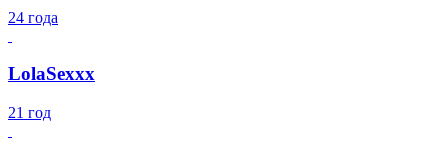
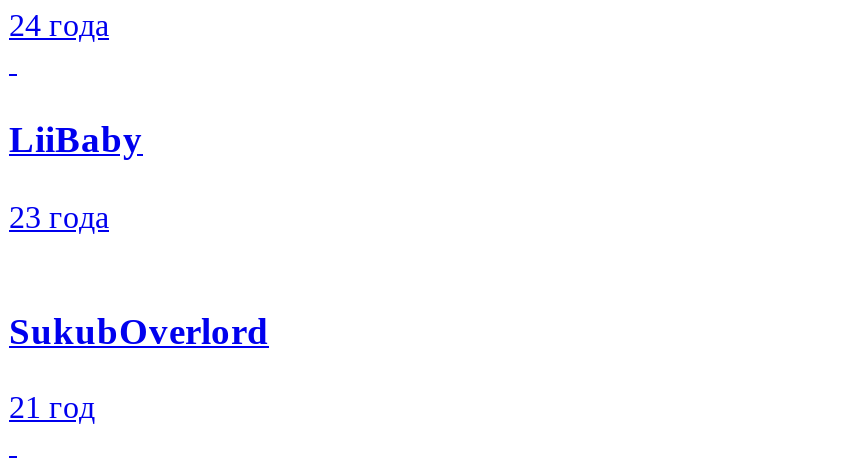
[8,63,95,84] LolaSexxx -> [9,119,269,352] LiiBaby | 23 года | SukubOverlord

